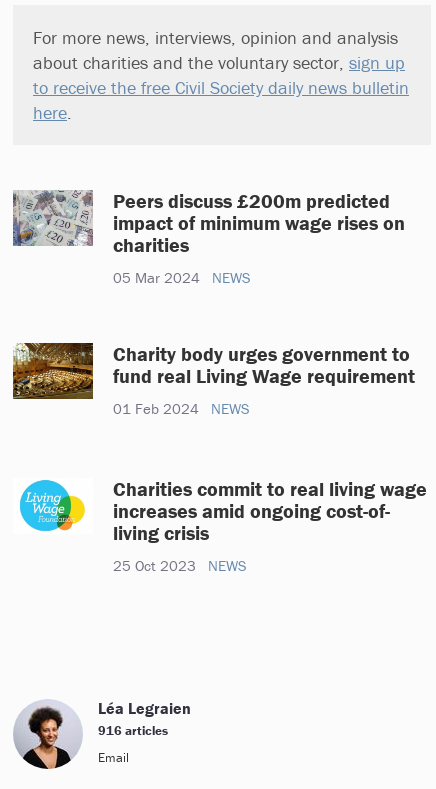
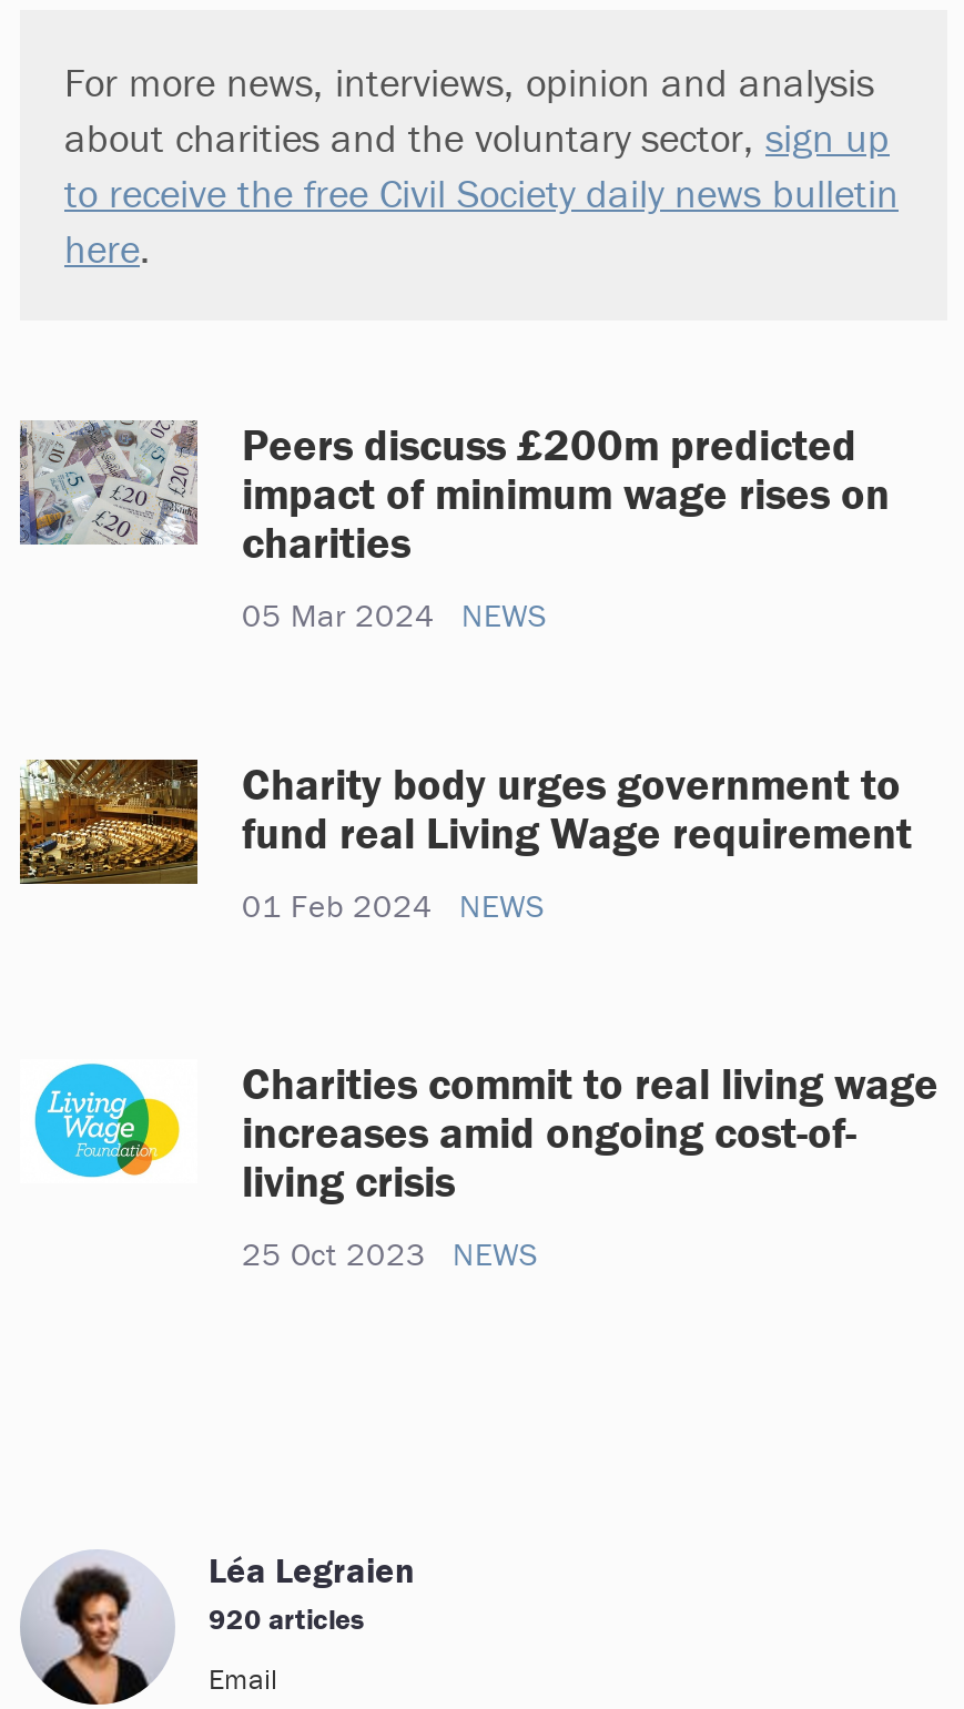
[98,722,168,739] 916 articles -> [209,1599,364,1637] 920 articles

